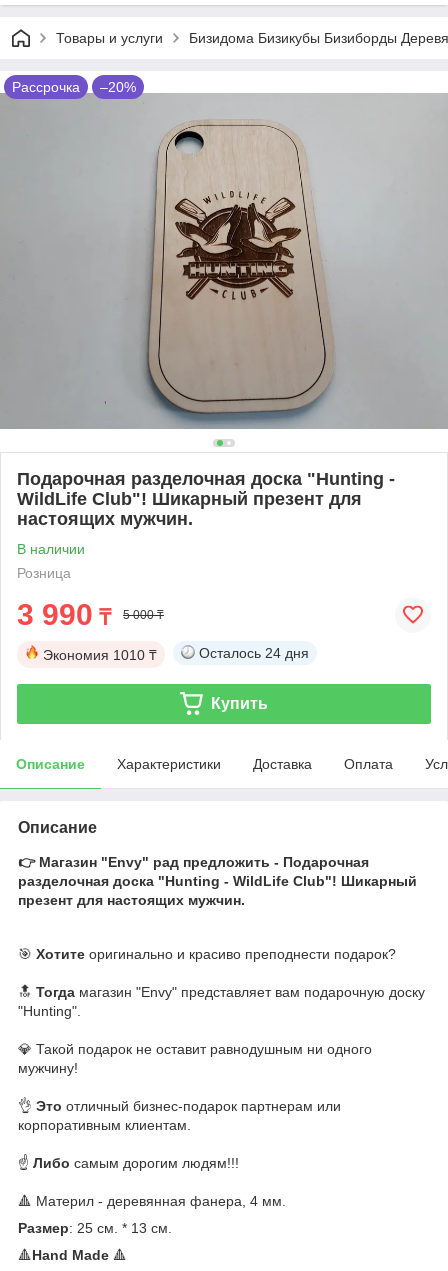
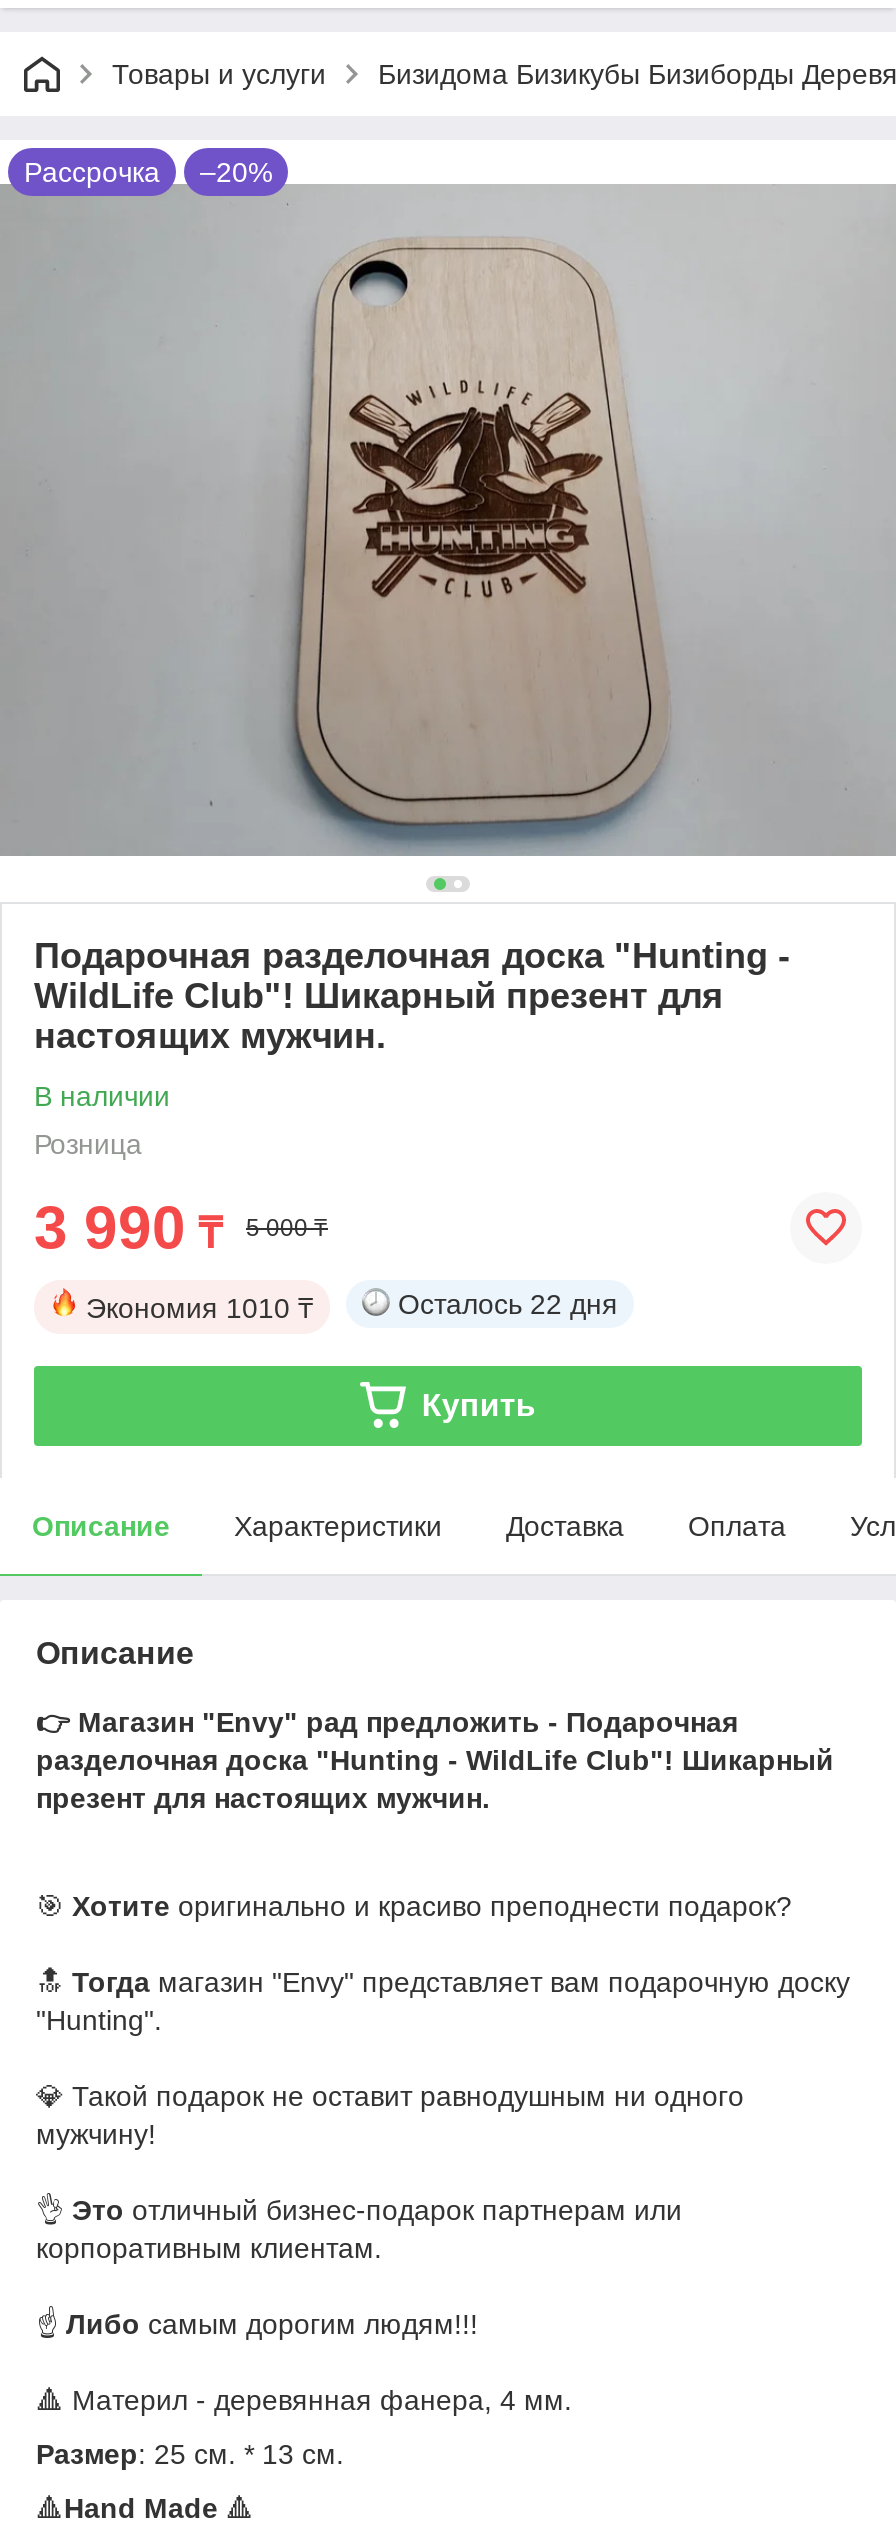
[199,645,309,661] Осталось 24 дня -> [398,1288,618,1320] Осталось 22 дня

